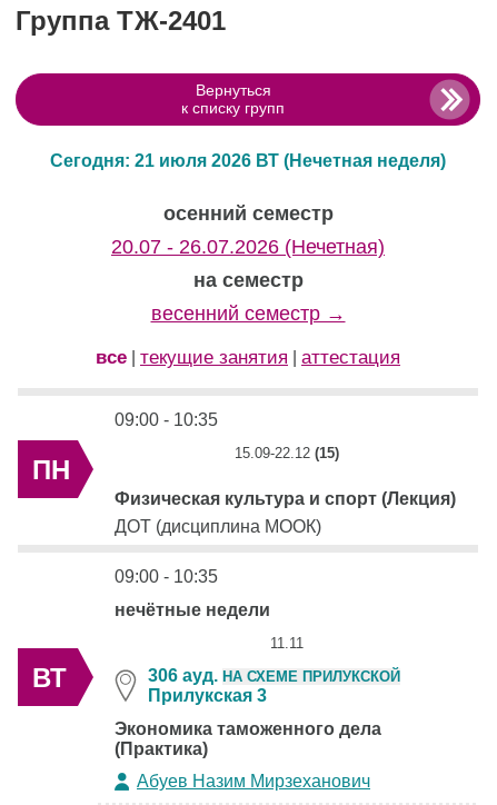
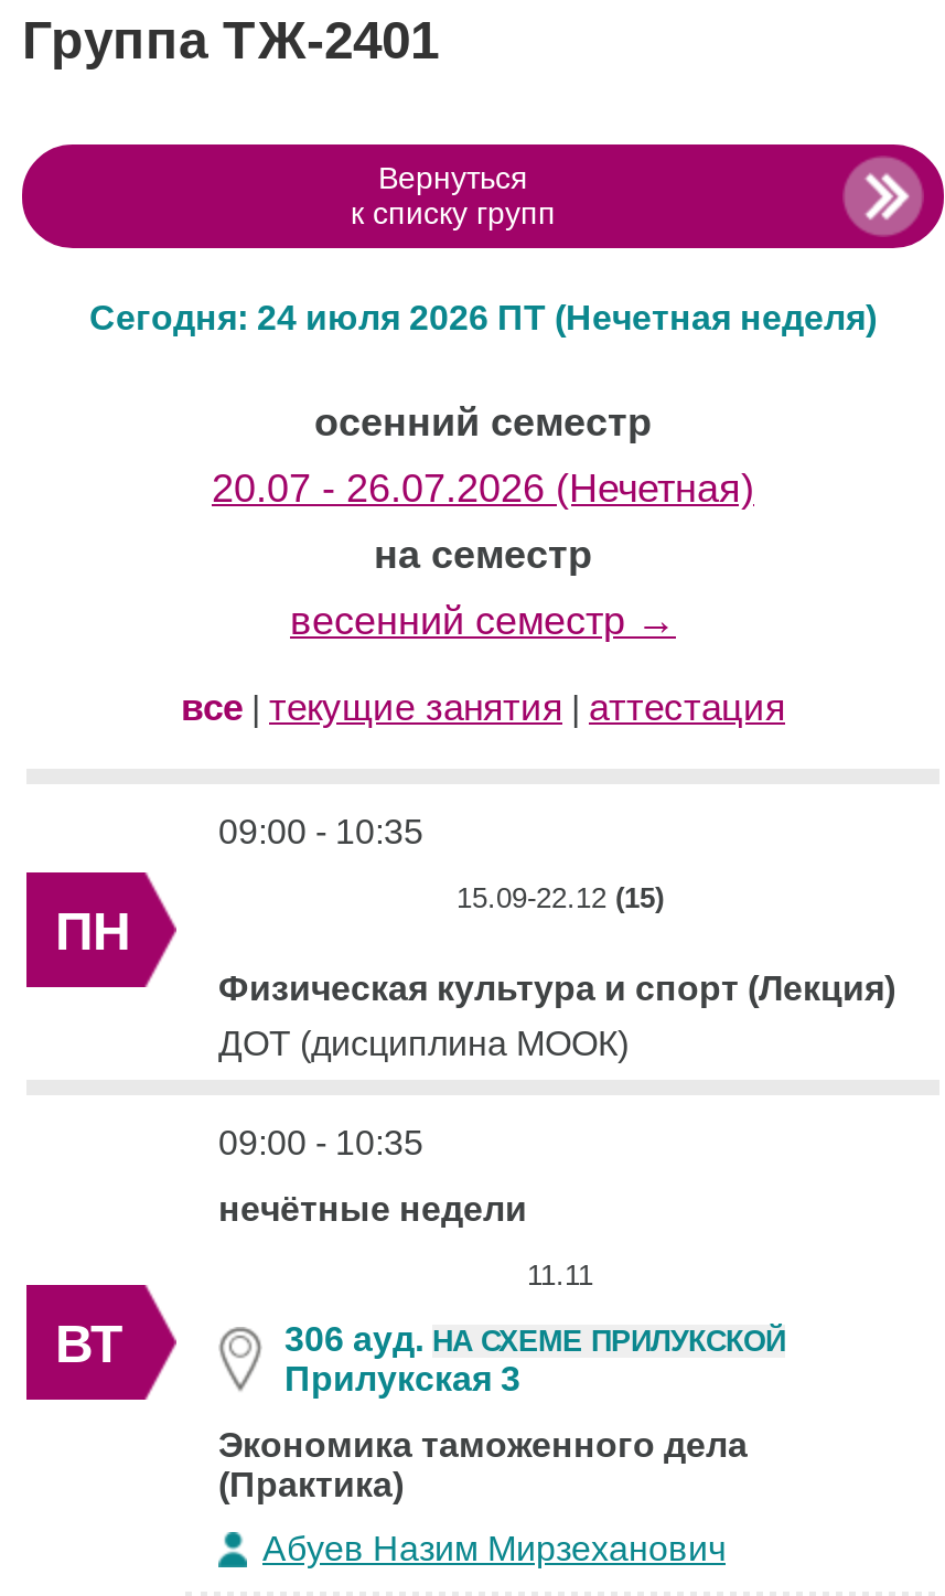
[50,151,446,170] Сегодня: 21 июля 2026 ВТ (Нечетная неделя) -> [89,299,877,336] Сегодня: 24 июля 2026 ПТ (Нечетная неделя)

